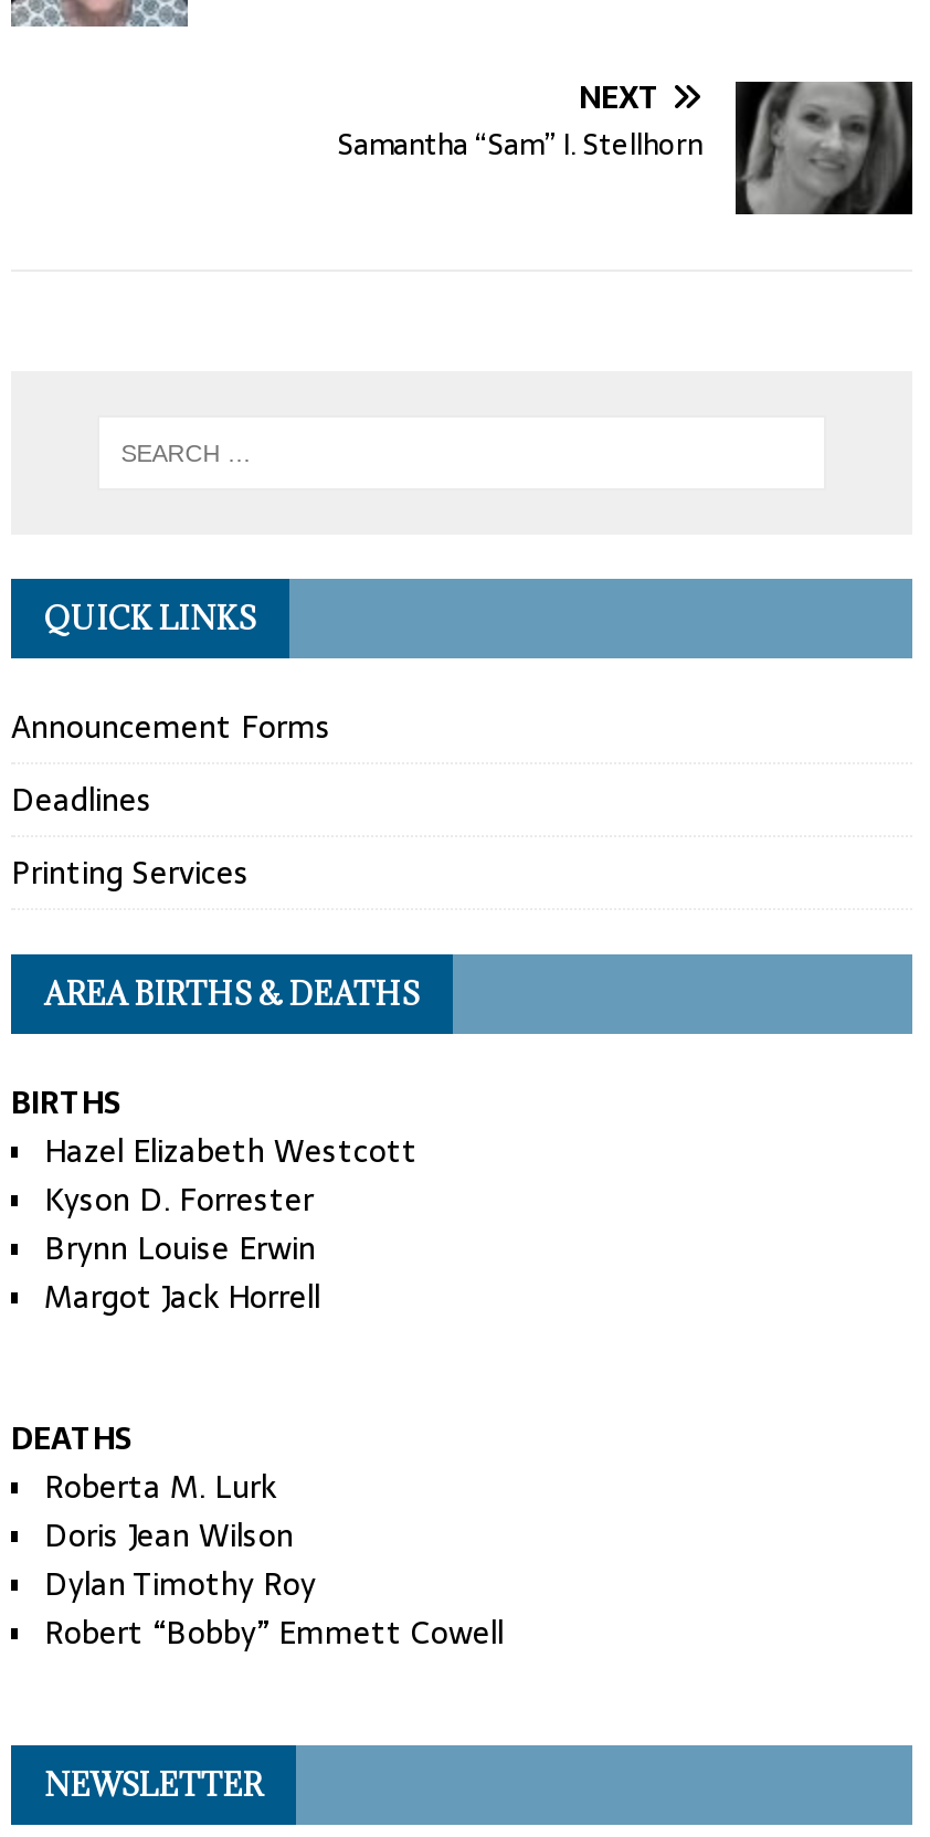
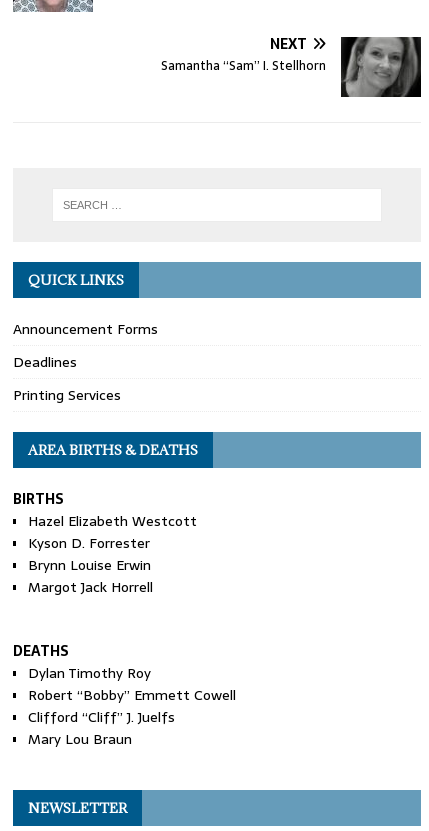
[44,1463,294,1560] Roberta M. Lurk | Doris Jean Wilson -> none
moved [44,1560,504,1658] -> [28,662,236,706]: Dylan Timothy Roy | Robert “Bobby” Emmett Cowell
none -> [28,706,175,750] Clifford “Cliff” J. Juelfs | Mary Lou Braun

